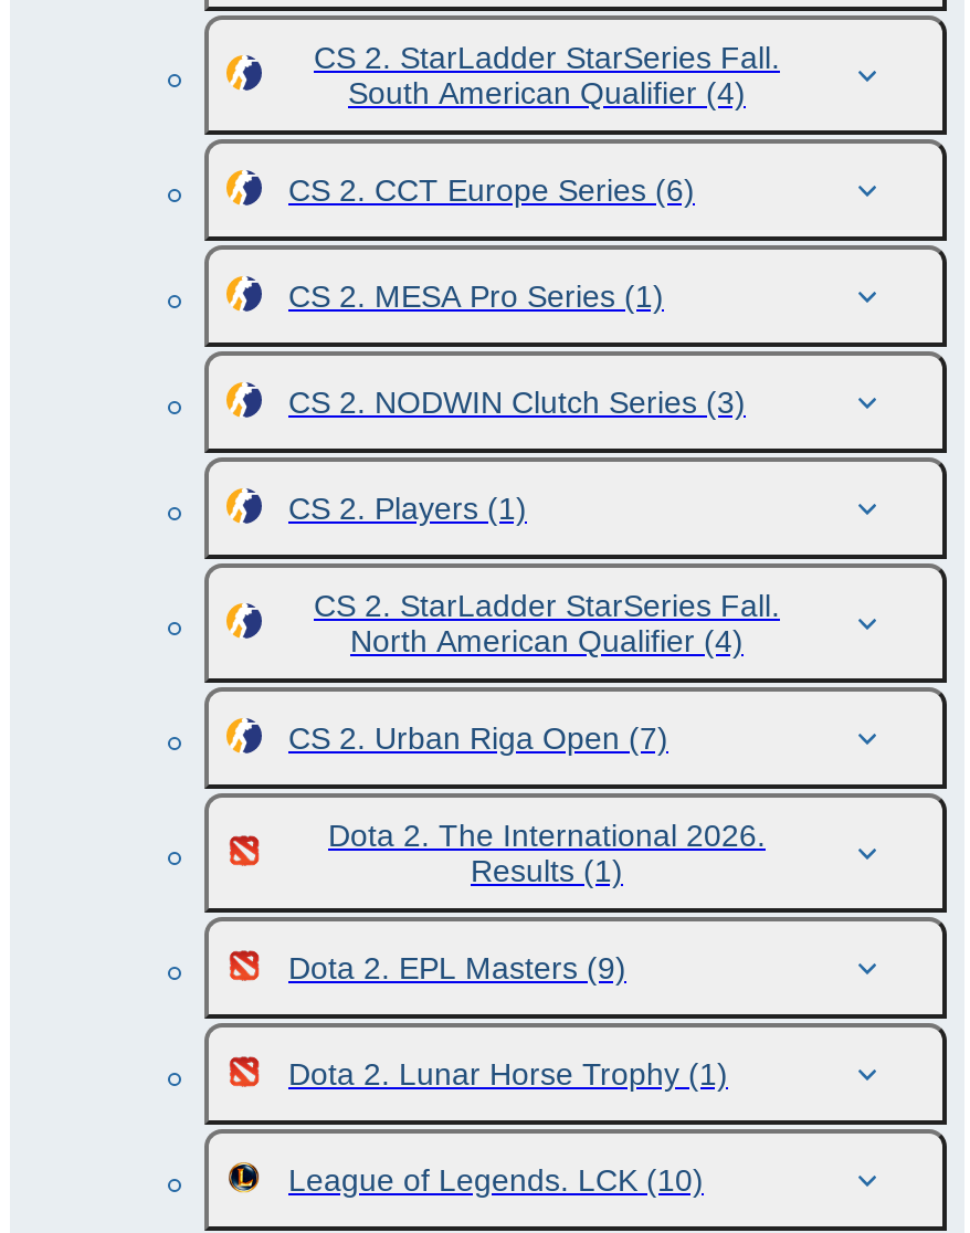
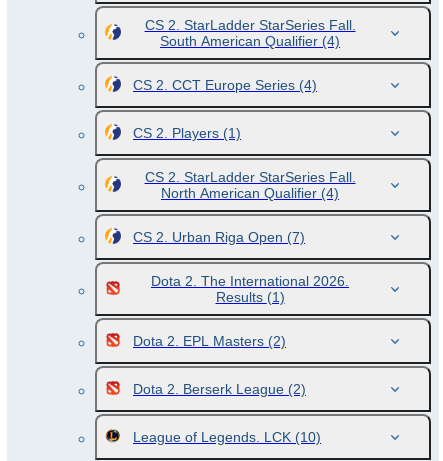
[288,172,746,420] CS 2. CCT Europe Series (6) | CS 2. MESA Pro Series (1) | CS 2. NODWIN Clutch Series (3) -> [133,77,317,93] CS 2. CCT Europe Series (4)
[288,950,626,986] Dota 2. EPL Masters (9) -> [133,333,286,349] Dota 2. EPL Masters (2)
[288,1056,728,1092] Dota 2. Lunar Horse Trophy (1) -> [133,381,306,397] Dota 2. Berserk League (2)

